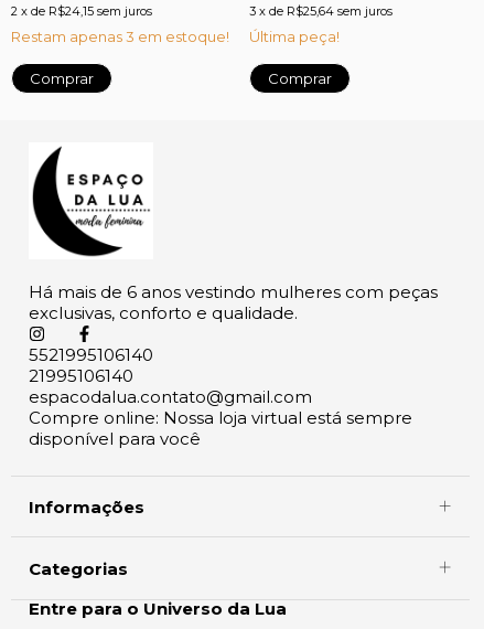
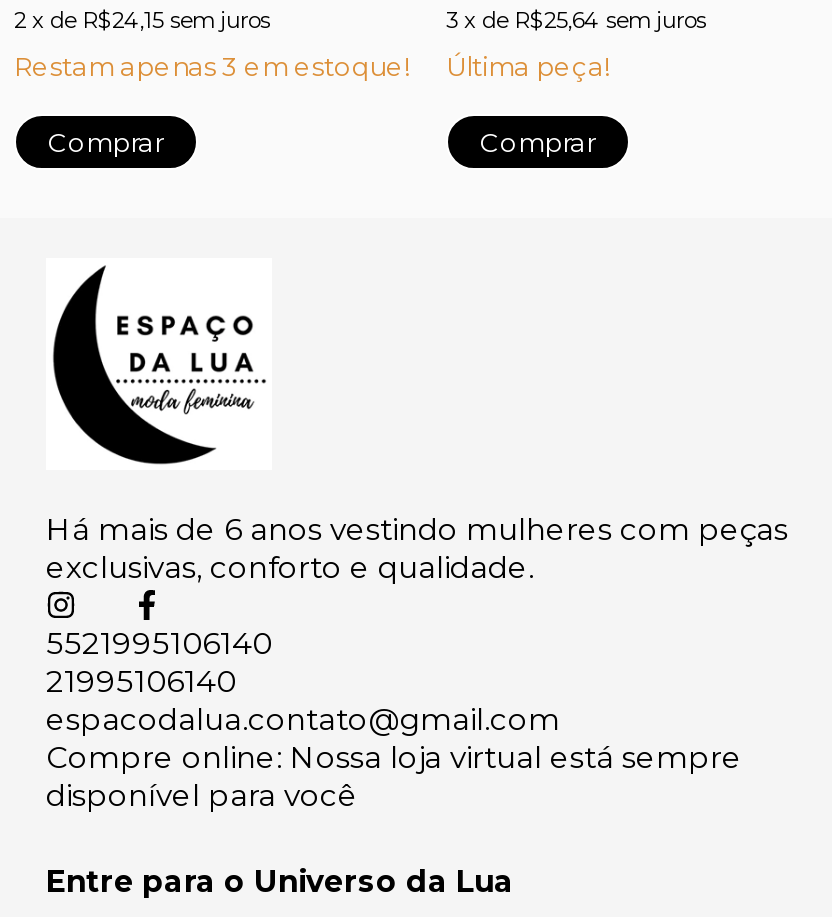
[29,497,144,579] Informações | Categorias -> none

